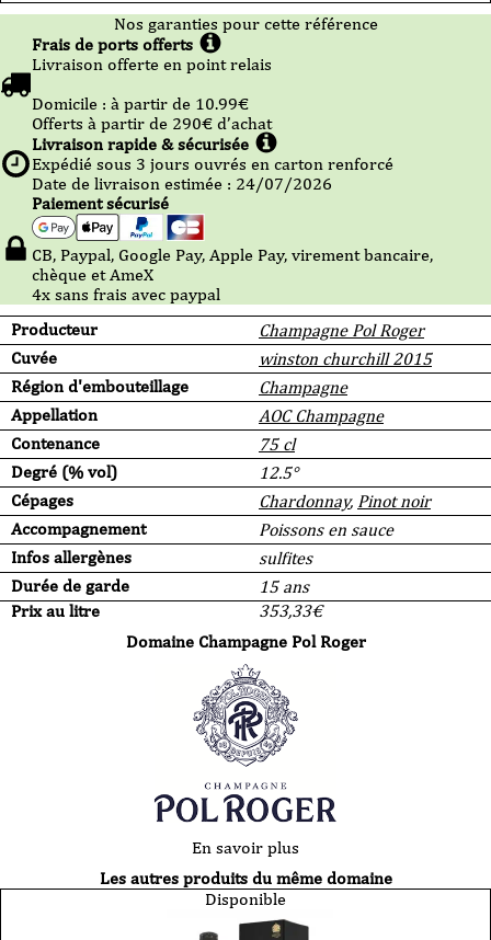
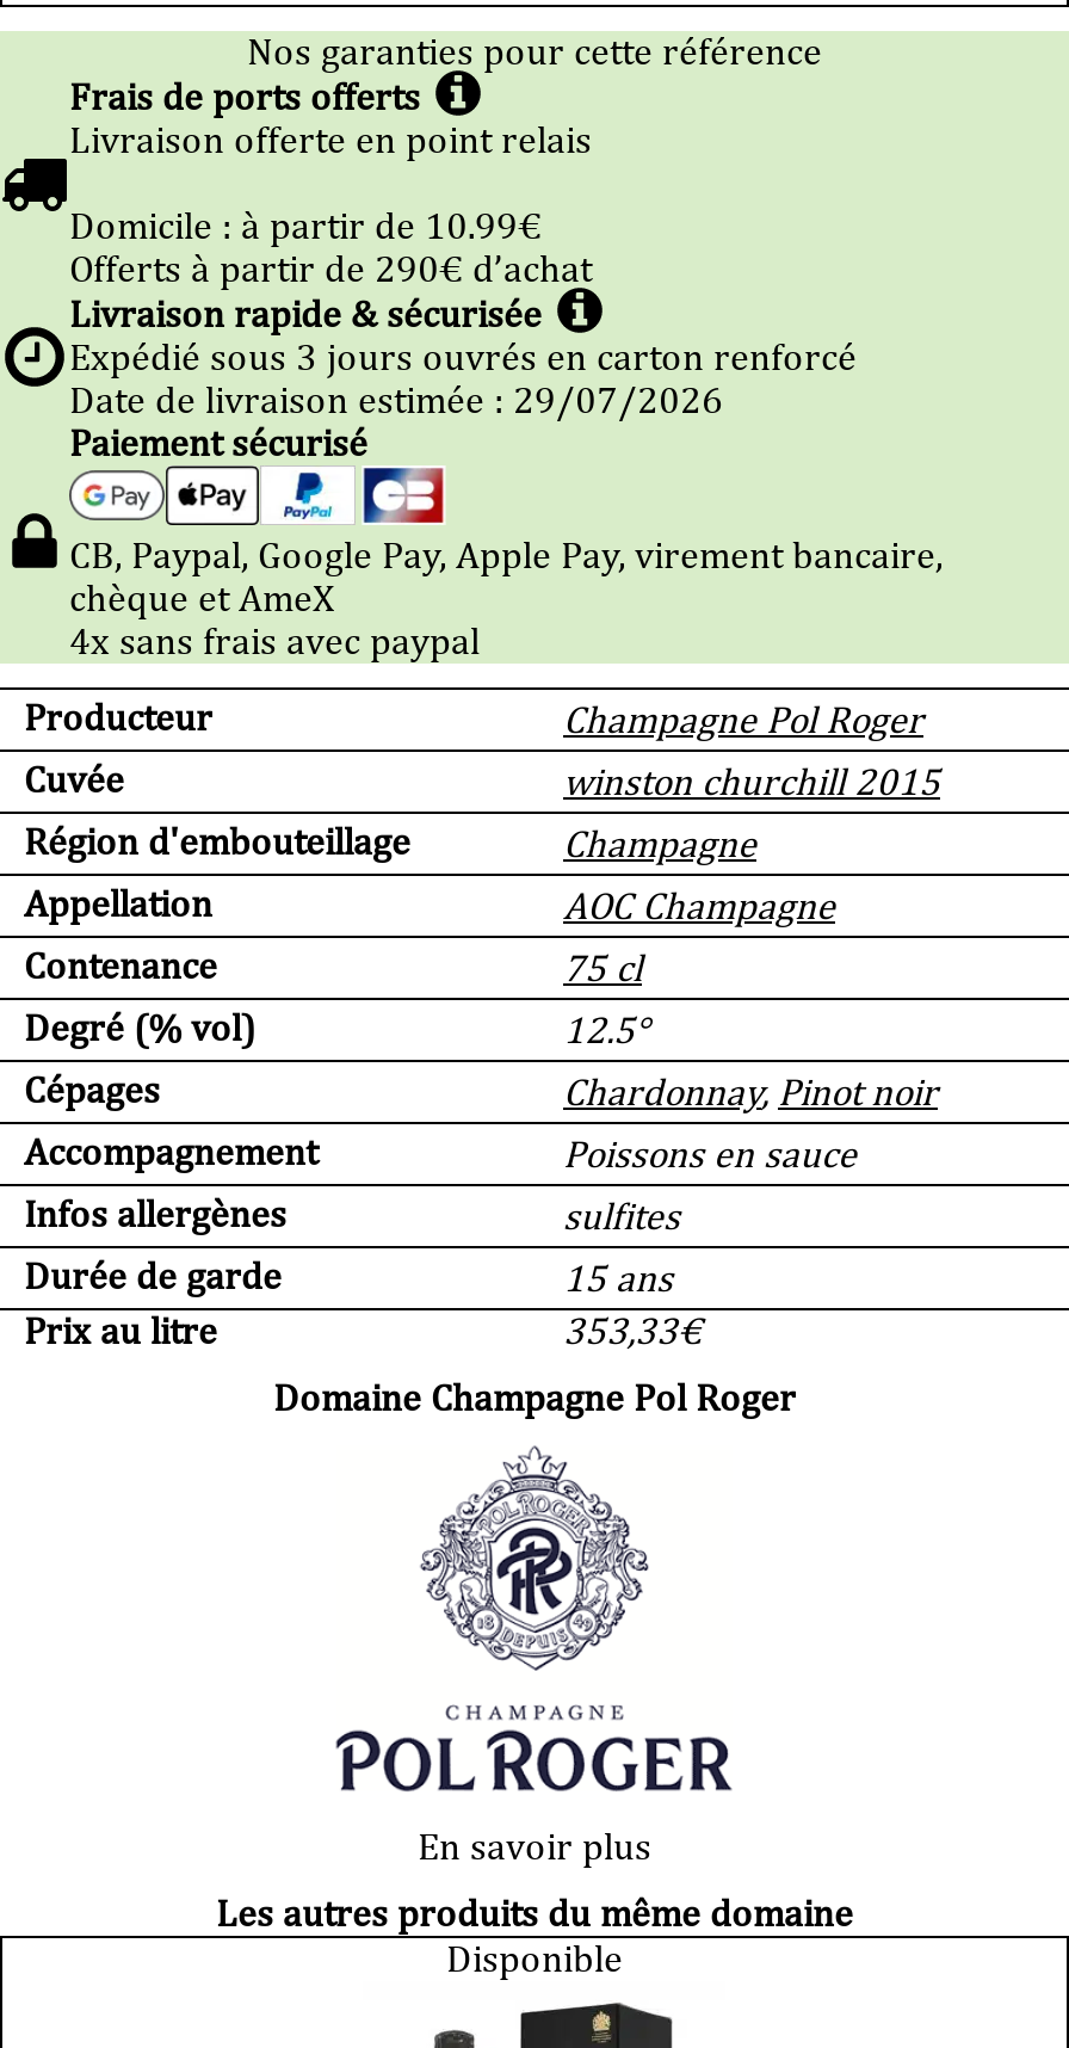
[32,173,332,194] Date de livraison estimée : 24/07/2026 -> [69,377,723,422] Date de livraison estimée : 29/07/2026

